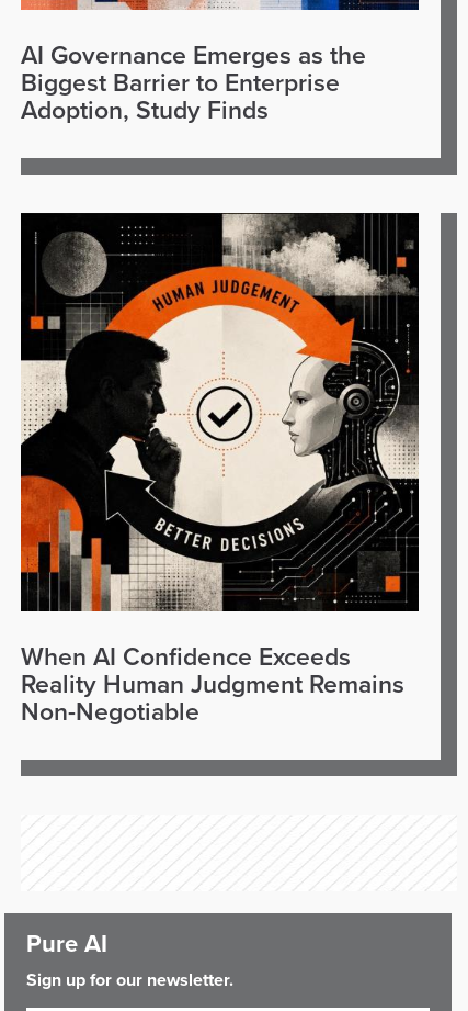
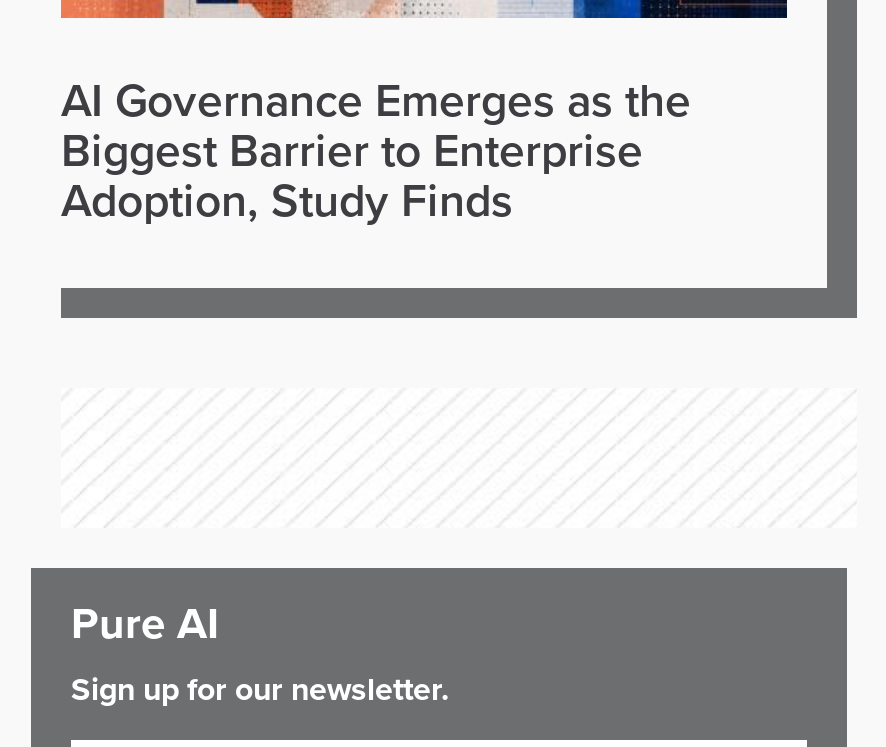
[20,212,420,728] [image] | When AI Confidence Exceeds | Reality Human Judgment Remains | Non-Negotiable -> none

